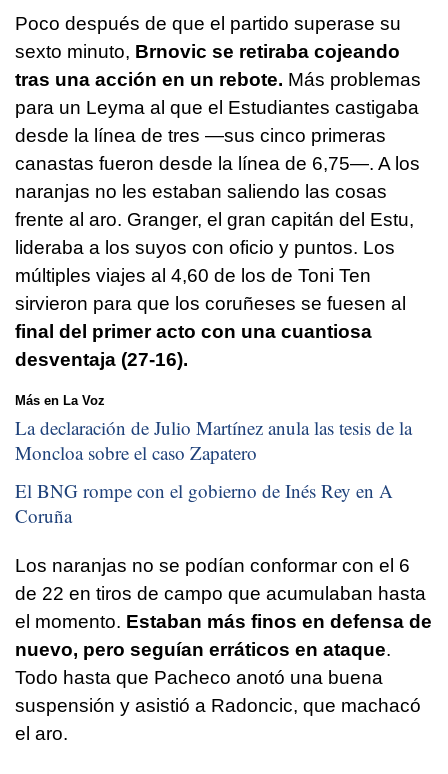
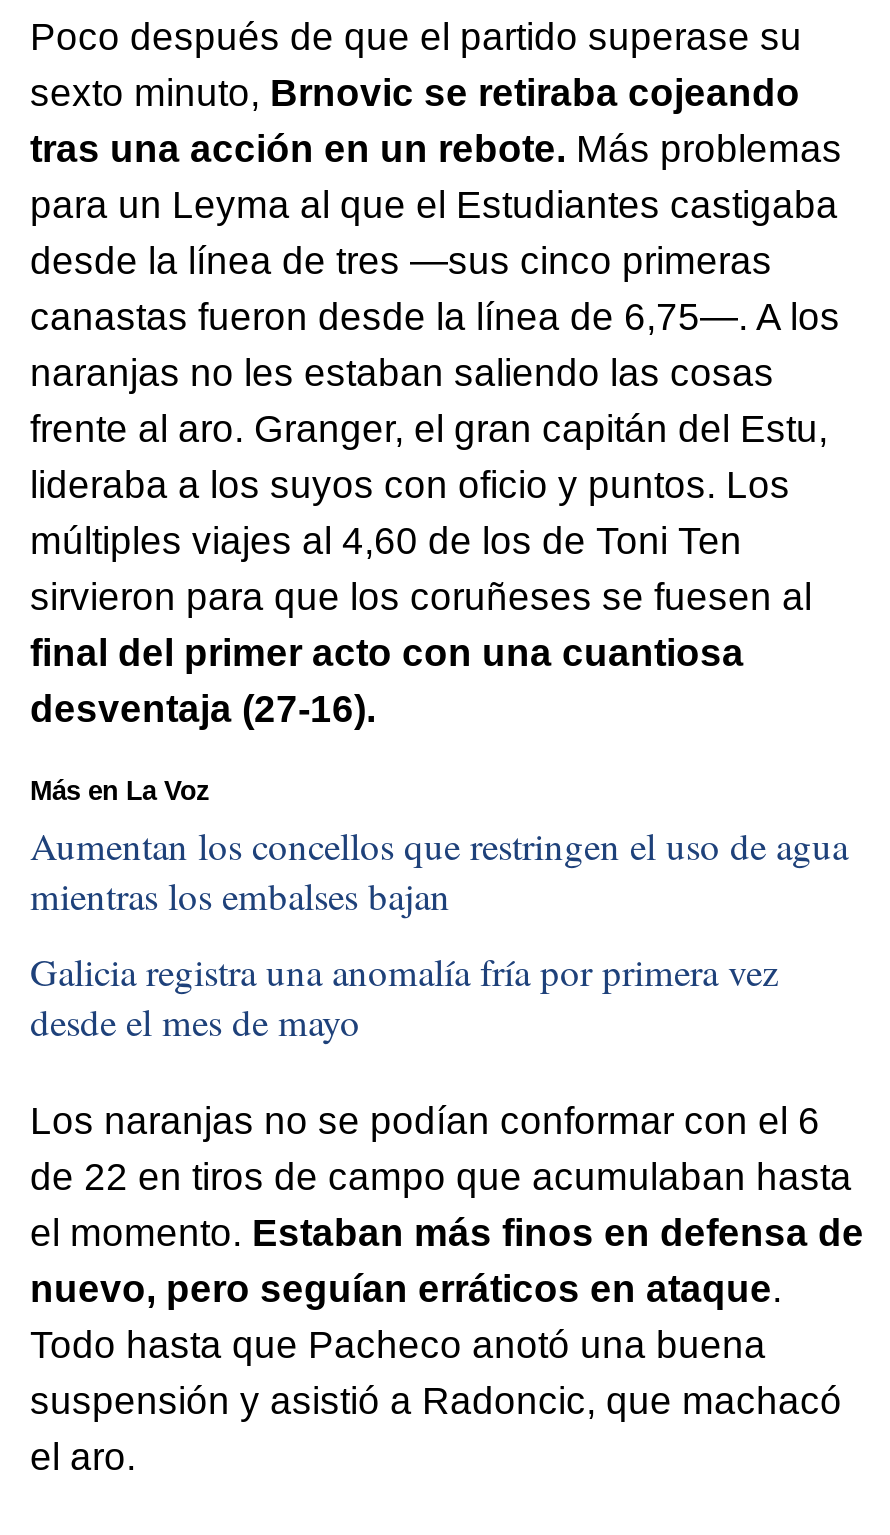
[15,415,412,465] La declaración de Julio Martínez anula las tesis de la | Moncloa sobre el caso Zapatero -> [30,820,848,920] Aumentan los concellos que restringen el uso de agua | mientras los embalses bajan
[15,478,393,528] El BNG rompe con el gobierno de Inés Rey en A | Coruña -> [30,945,778,1045] Galicia registra una anomalía fría por primera vez | desde el mes de mayo

